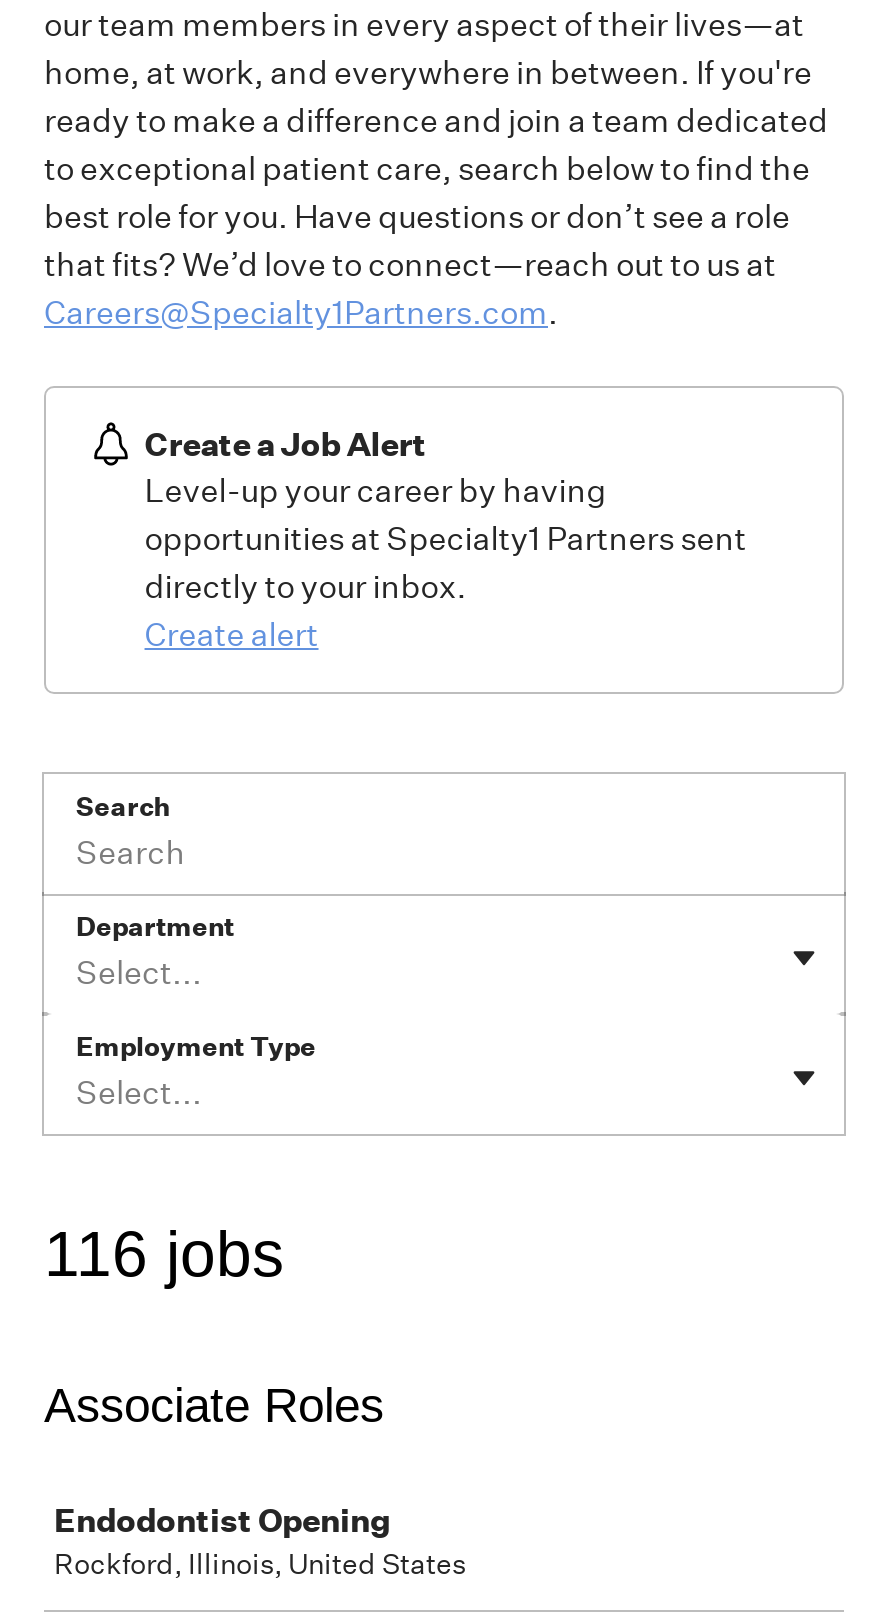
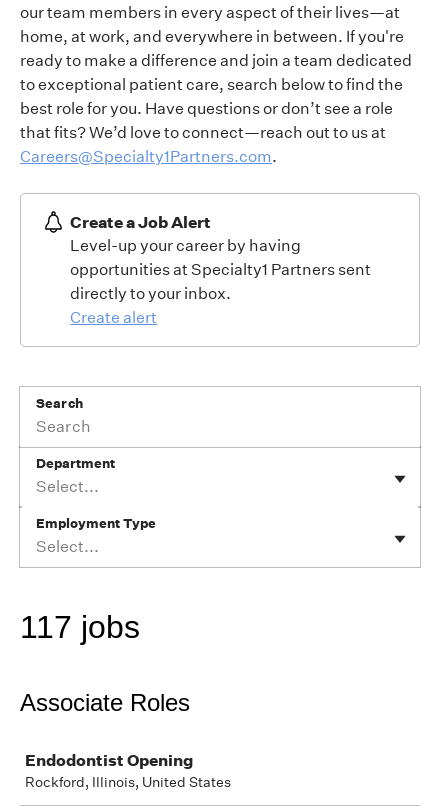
[44,1218,284,1290] 116 jobs -> [20,609,140,645] 117 jobs

